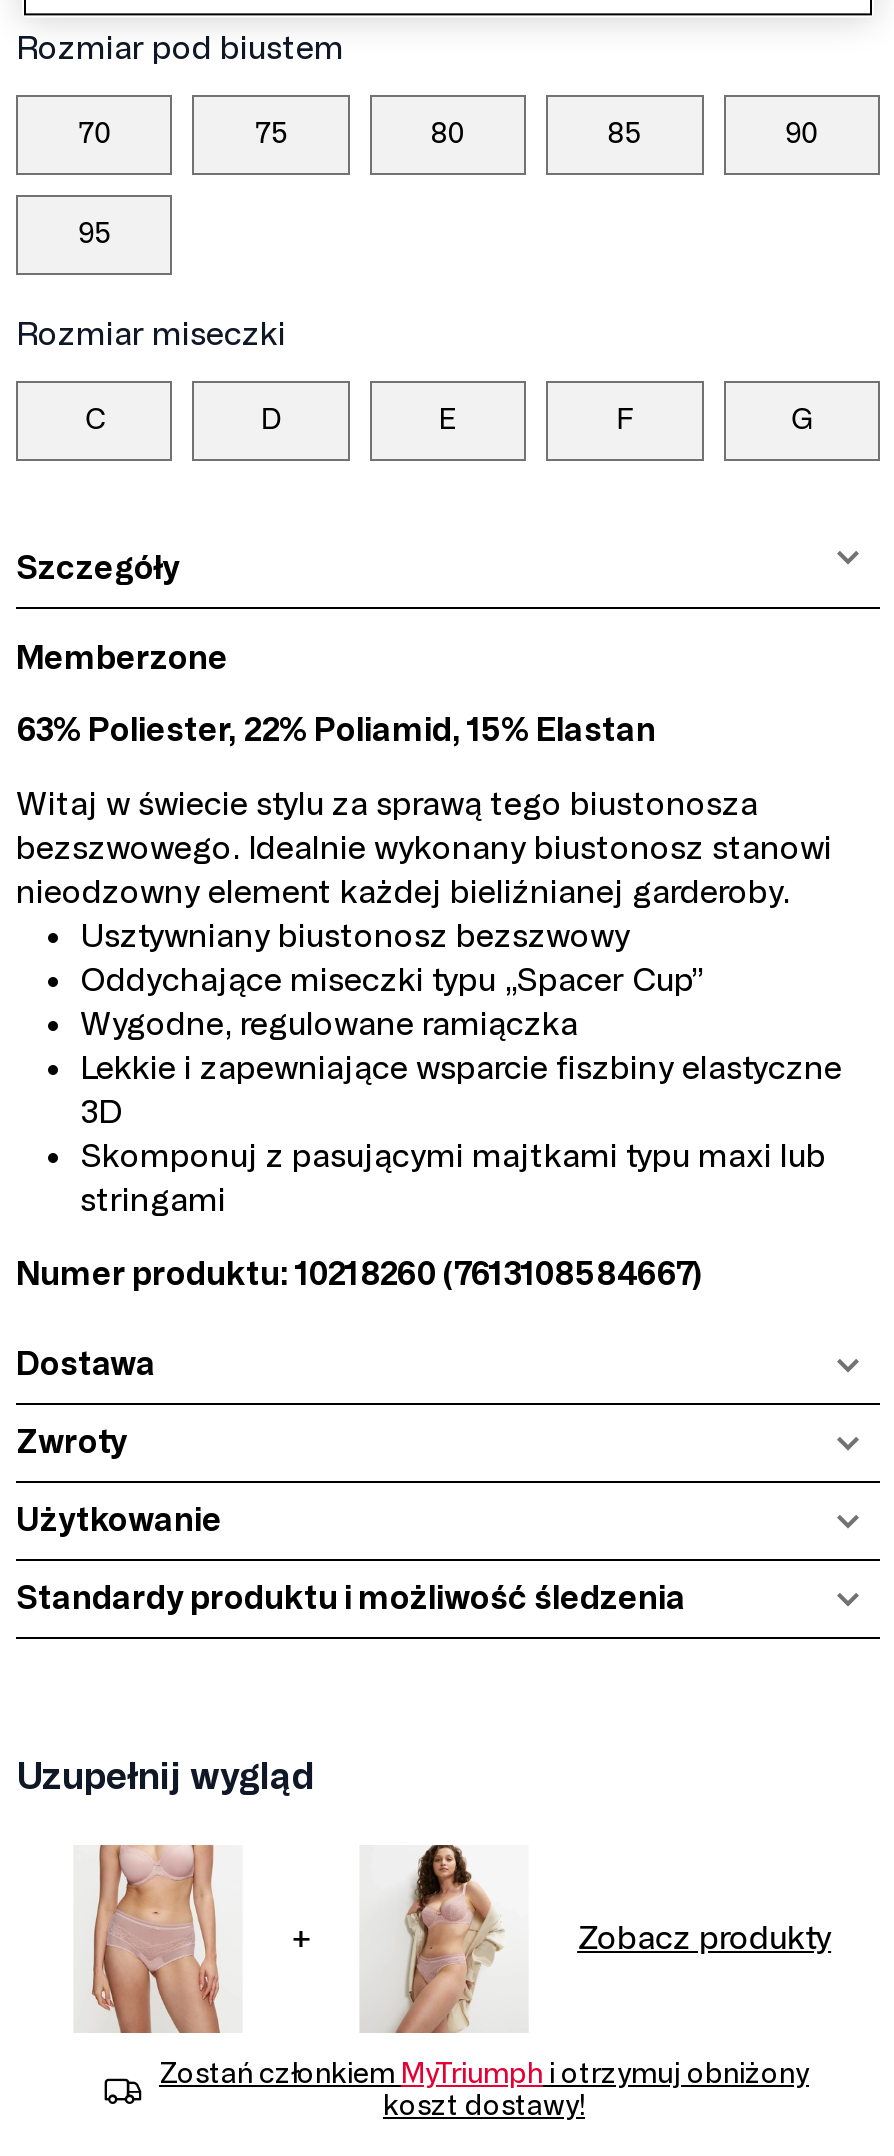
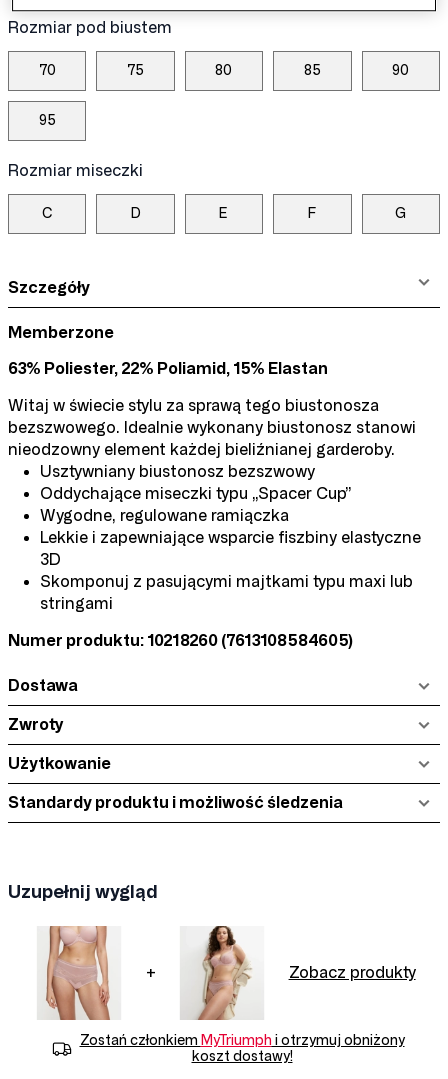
[16,1256,702,1290] Numer produktu: 10218260 (7613108584667) -> [8,632,353,649] Numer produktu: 10218260 (7613108584605)

